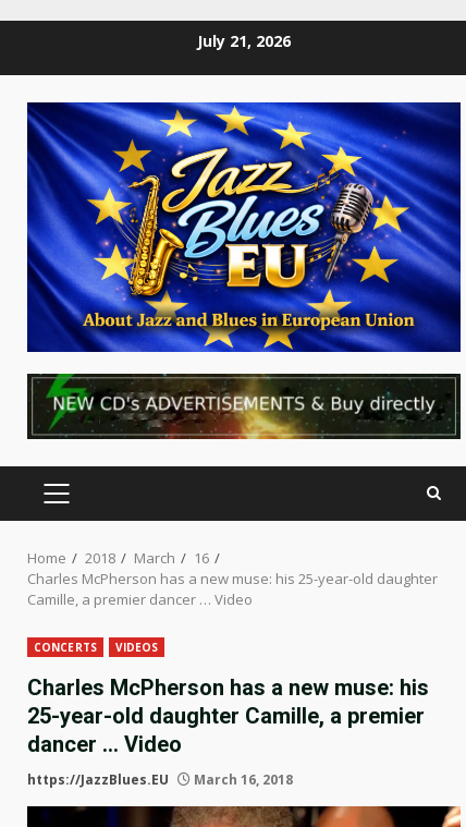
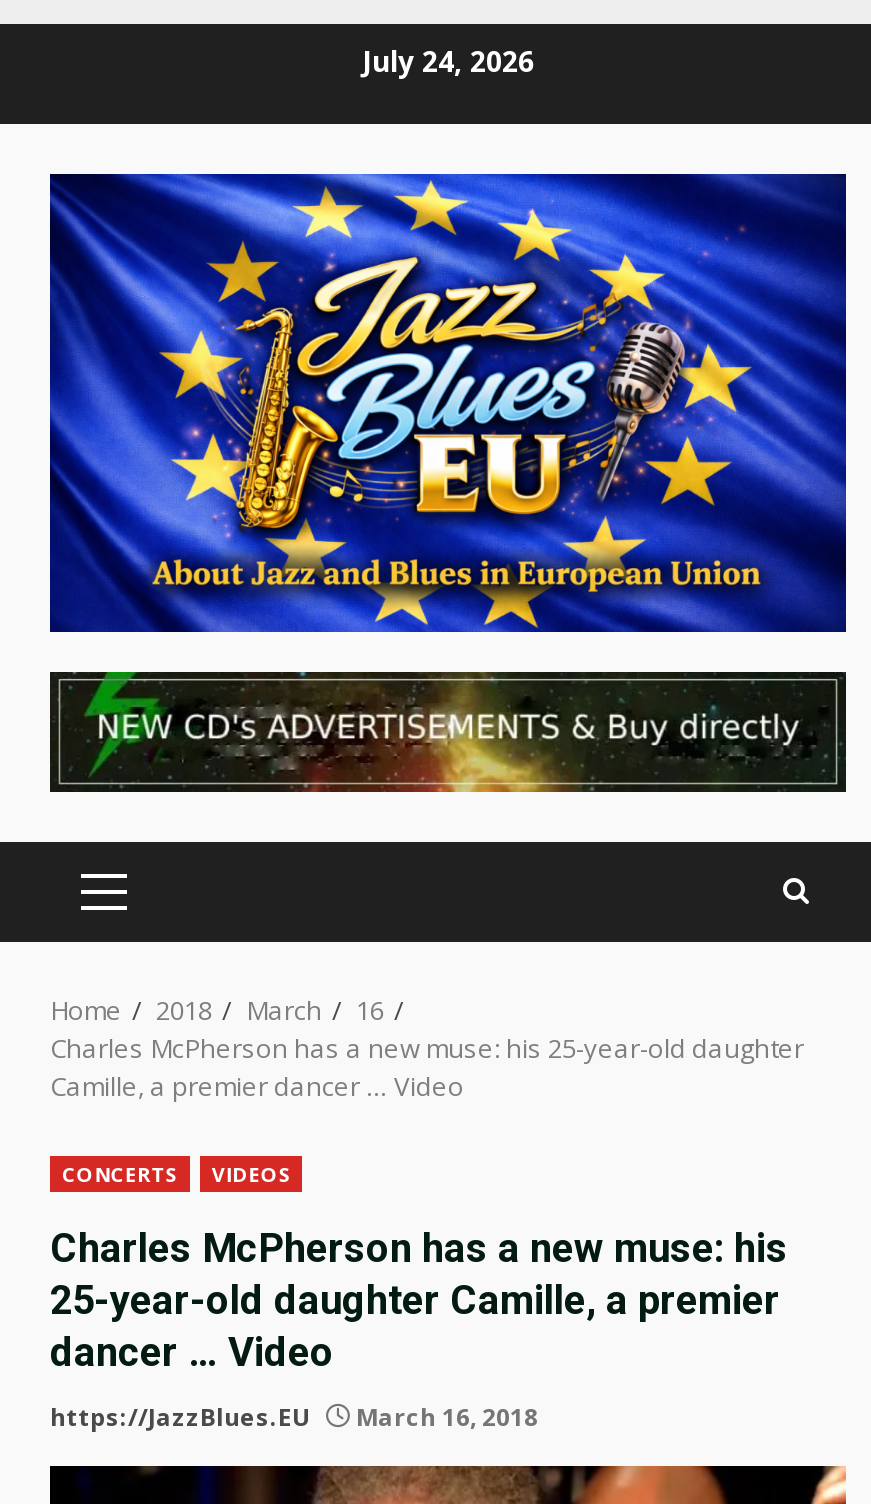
[197,30,291,51] July 21, 2026 -> [362,41,534,79] July 24, 2026

